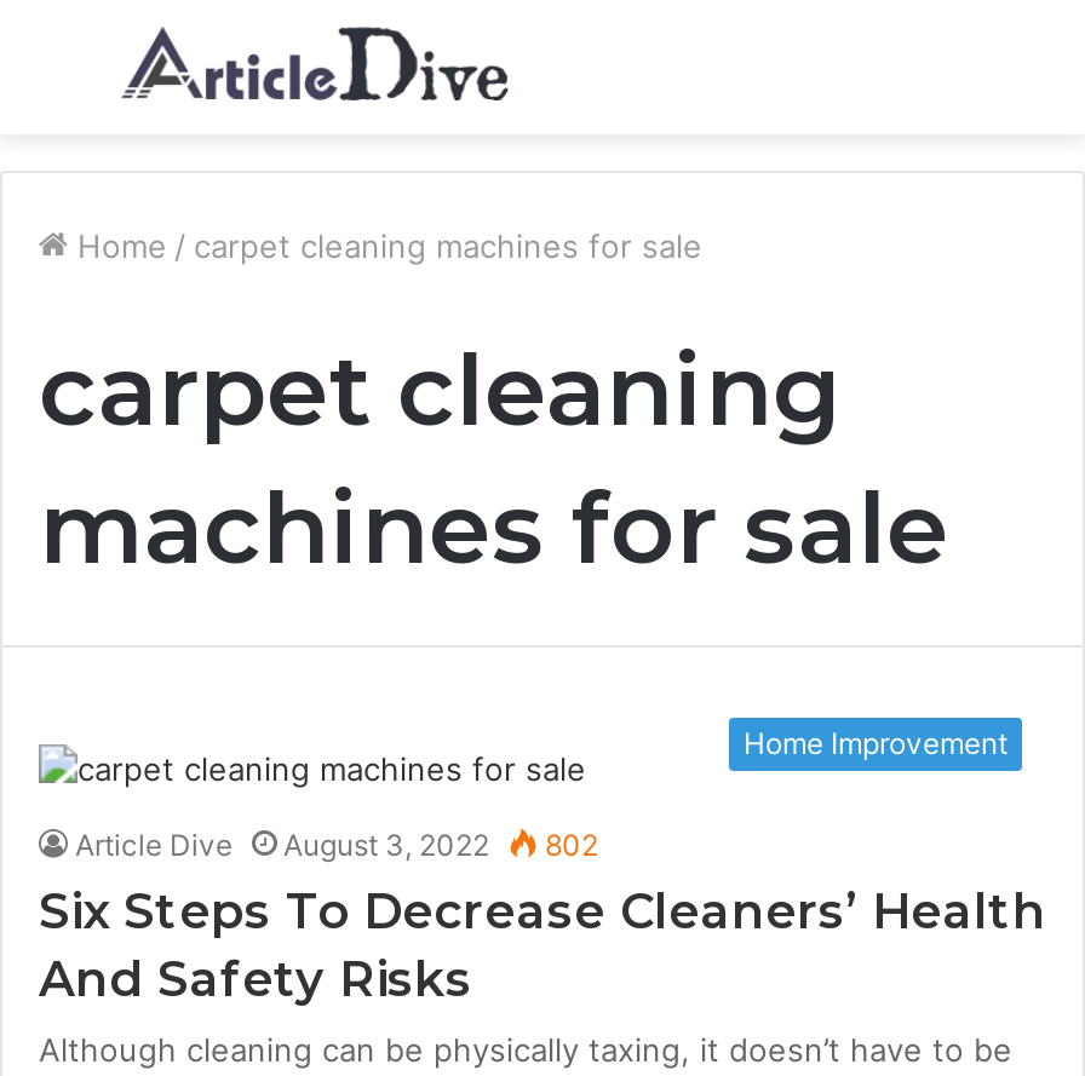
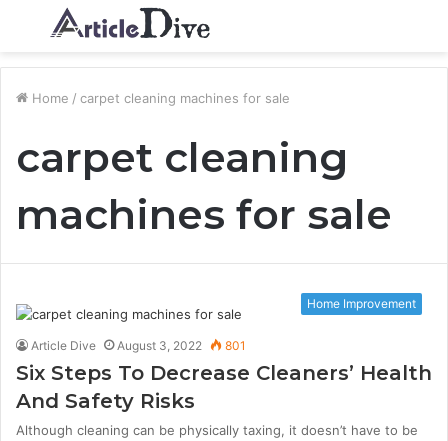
[75,826,598,862] Article Dive August 3, 2022 802 -> [31,338,246,353] Article Dive August 3, 2022 801

